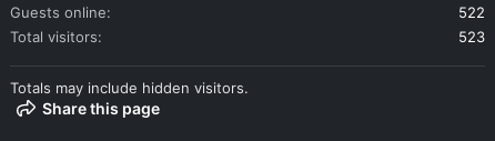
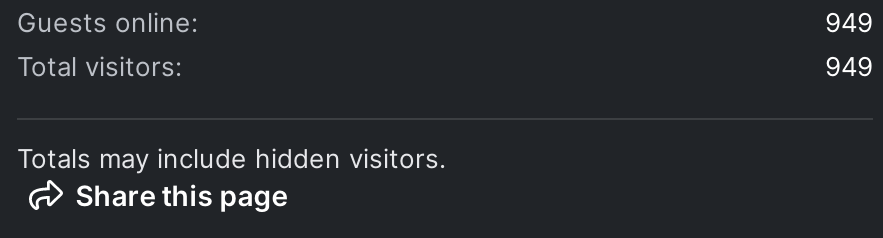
[458,3,485,21] 522 -> [825,6,873,38] 949
[458,28,485,46] 523 -> [825,50,873,82] 949

